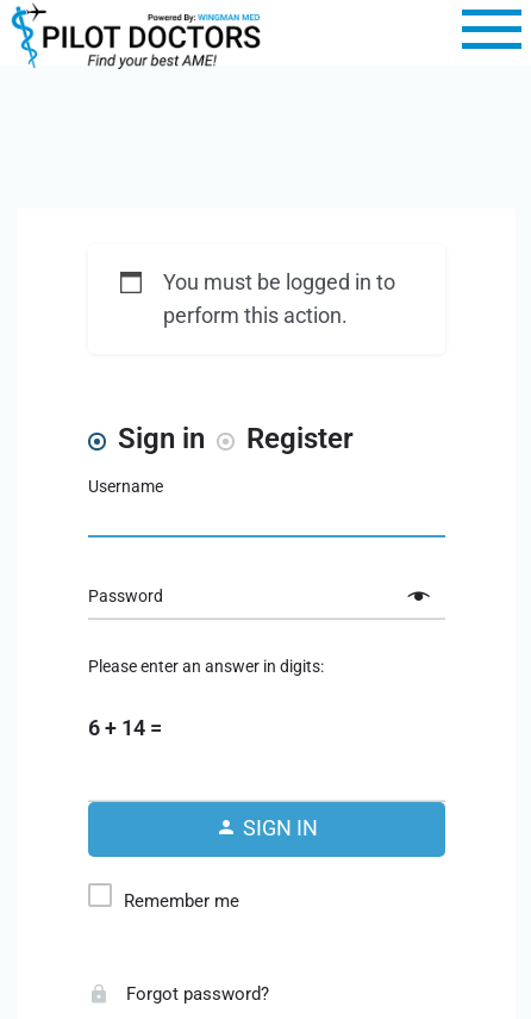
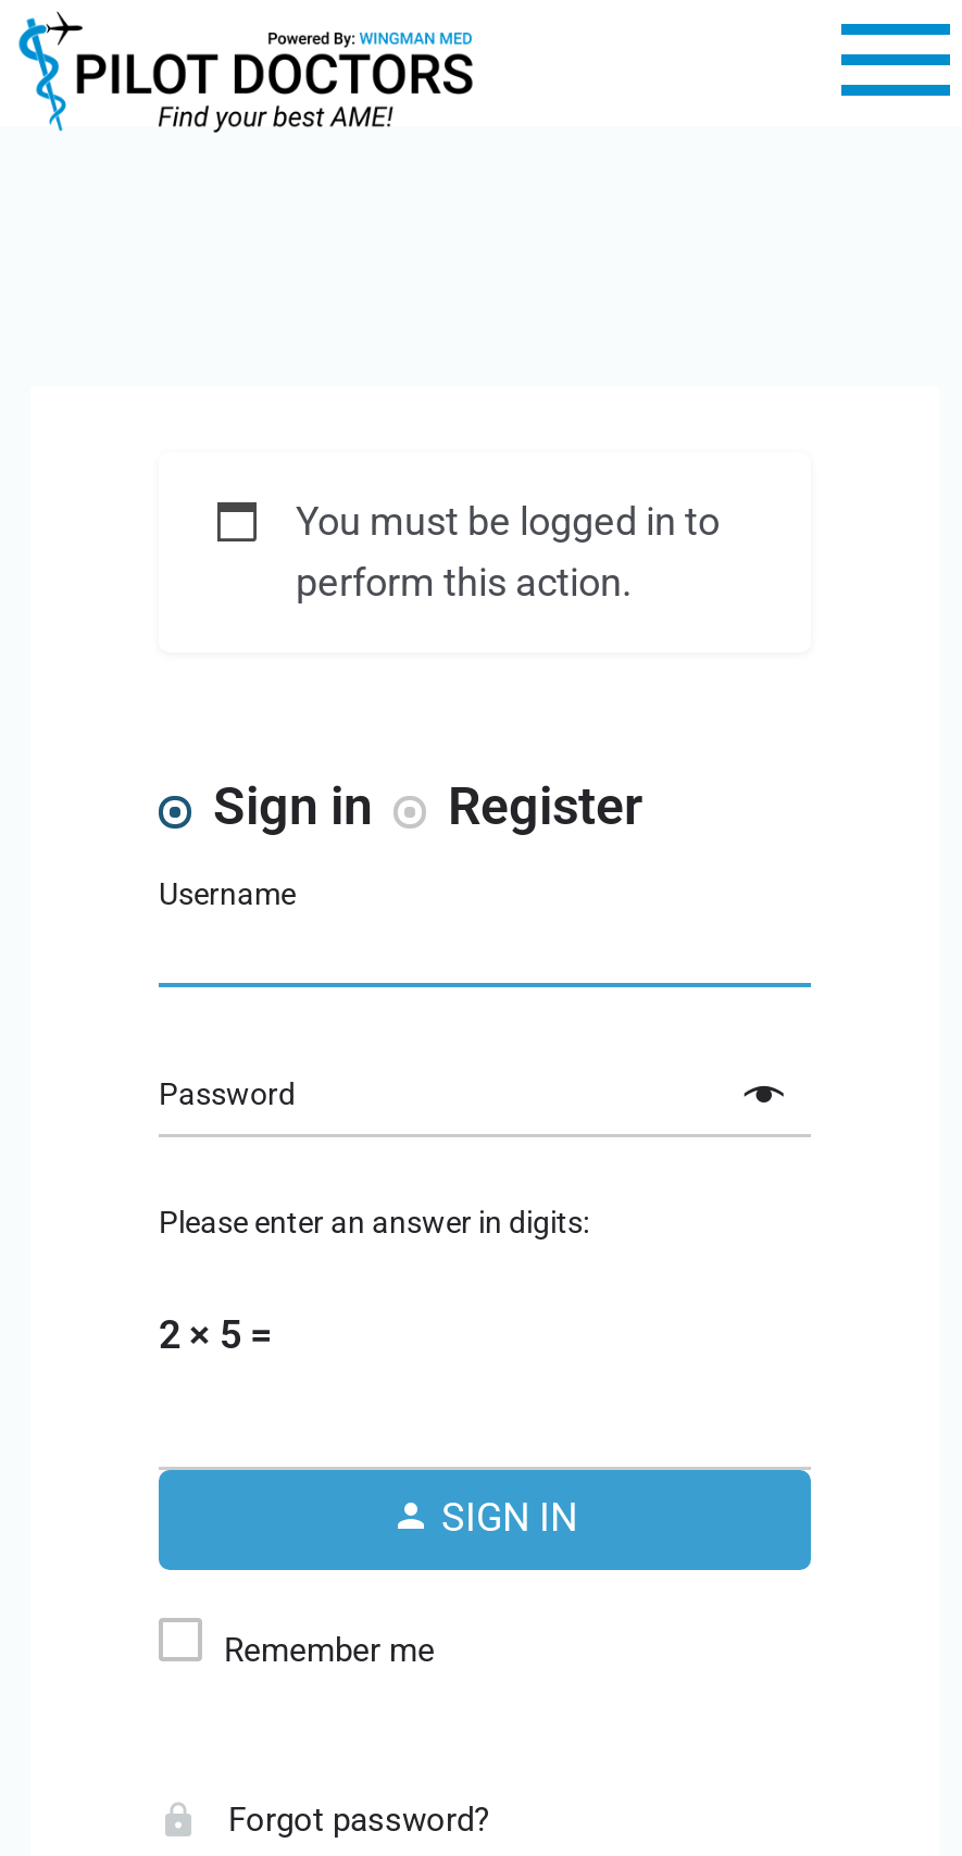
[88,715,162,740] 6 + 14 = -> [159,1311,272,1357] 2 × 5 =

